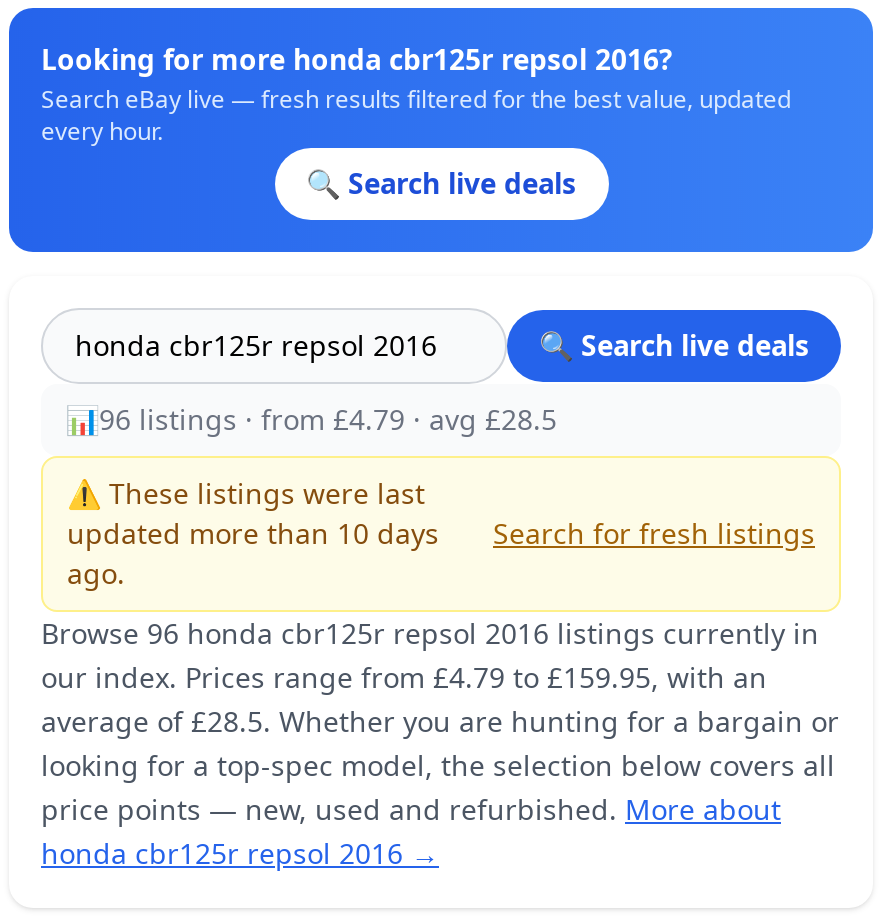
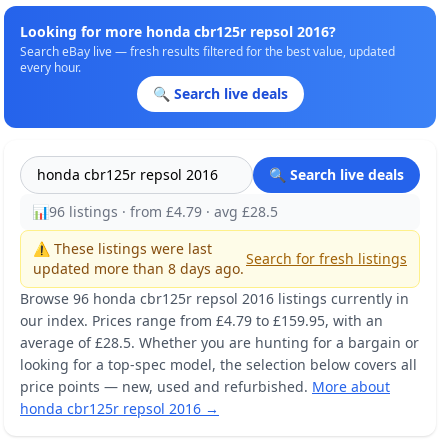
[67,514,439,592] updated more than 10 days | ago. -> [33,259,244,278] updated more than 8 days ago.

